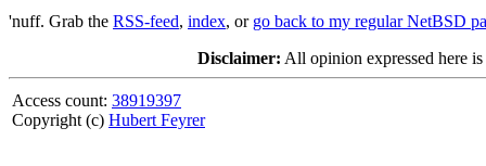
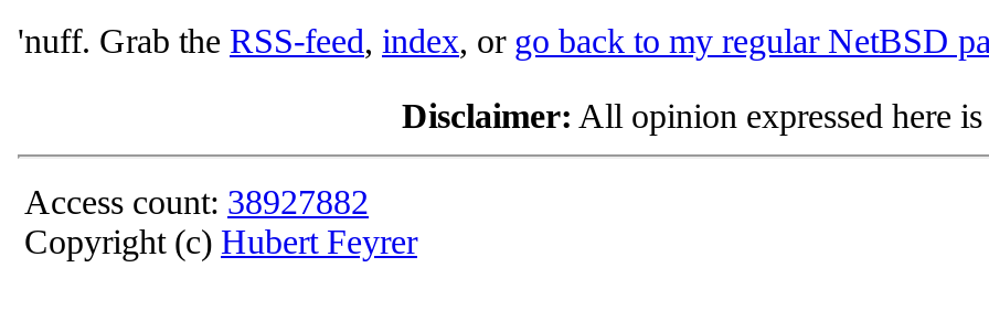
[12,91,181,110] Access count: 38919397 -> [24,183,369,221] Access count: 38927882

